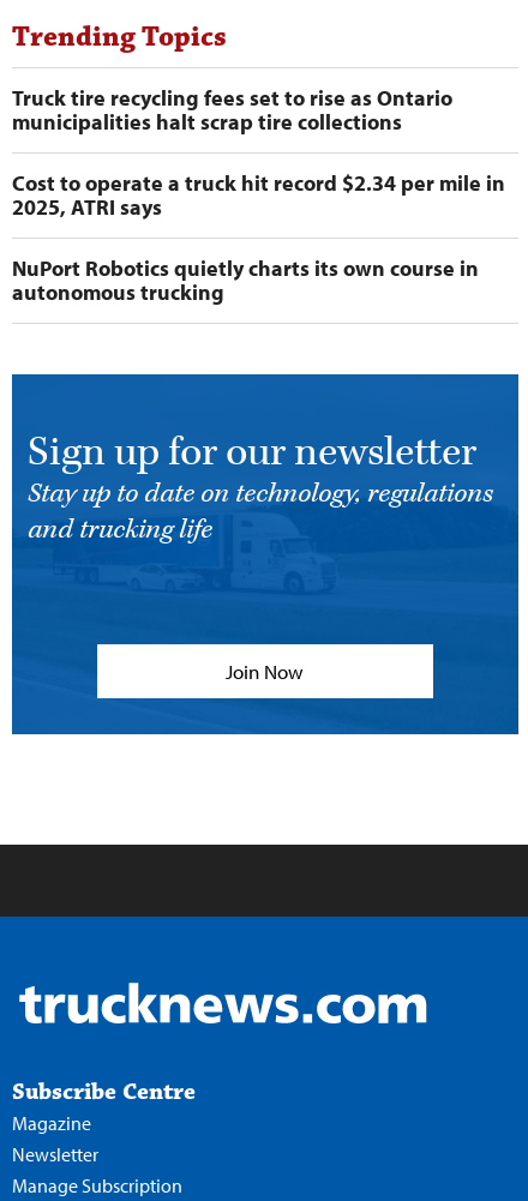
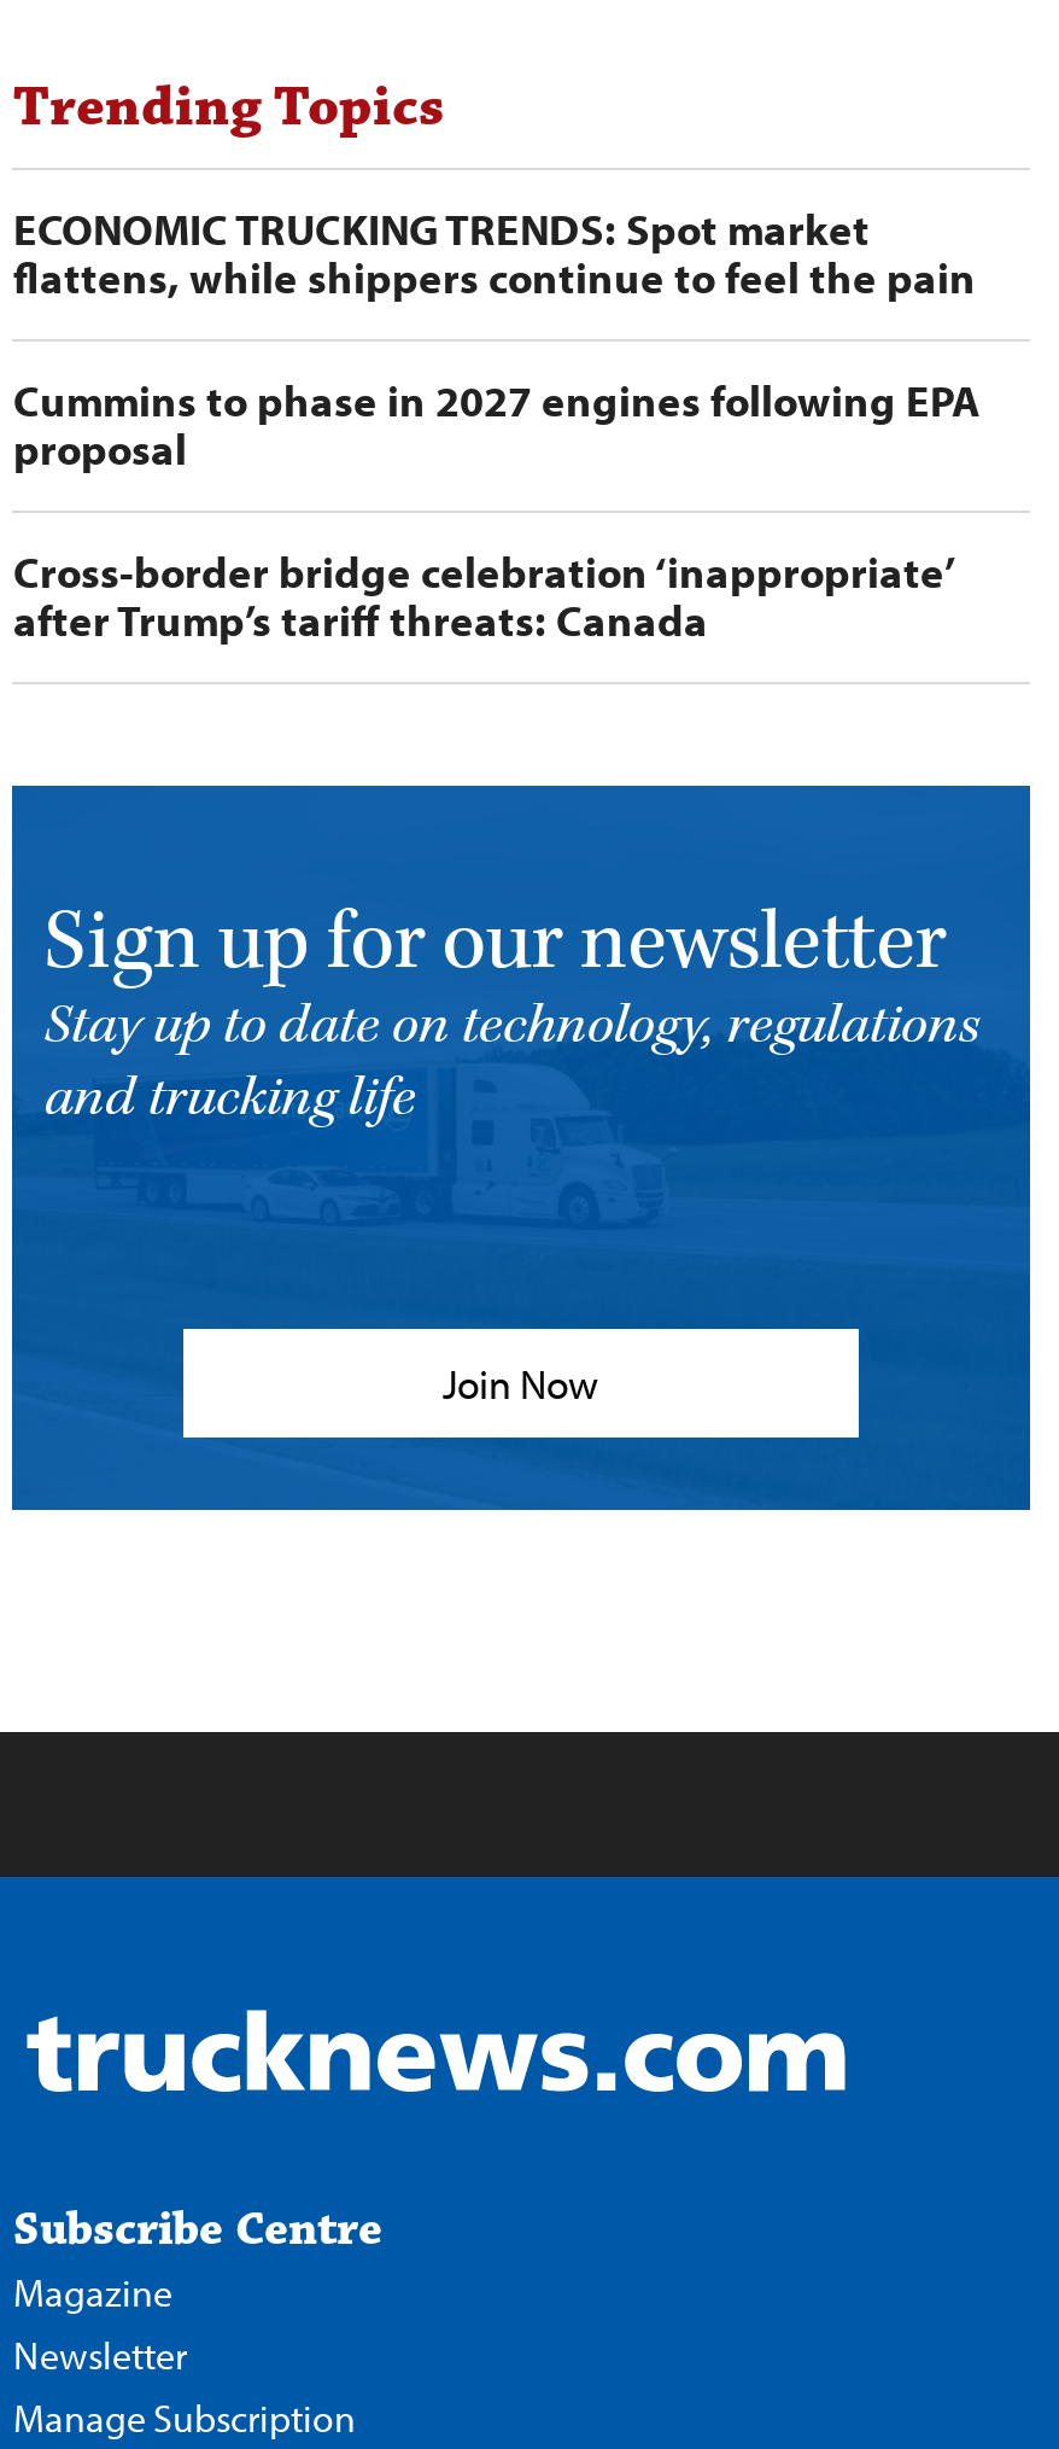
[12,84,453,136] Truck tire recycling fees set to rise as Ontario | municipalities halt scrap tire collections -> [13,202,976,306] ECONOMIC TRUCKING TRENDS: Spot market | flattens, while shippers continue to feel the pain
[12,169,506,221] Cost to operate a truck hit record $2.34 per mile in | 2025, ATRI says -> [13,373,980,477] Cummins to phase in 2027 engines following EPA | proposal
[12,254,479,306] NuPort Robotics quietly charts its own course in | autonomous trucking -> [13,545,954,648] Cross-border bridge celebration ‘inappropriate’ | after Trump’s tariff threats: Canada

